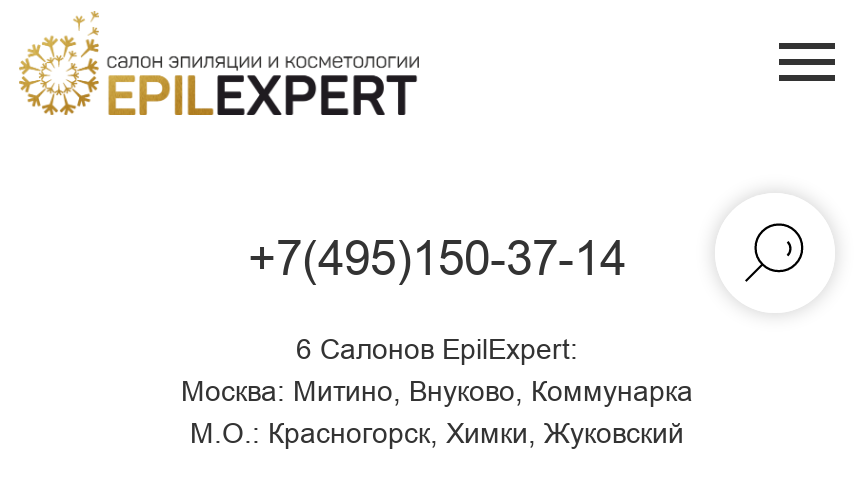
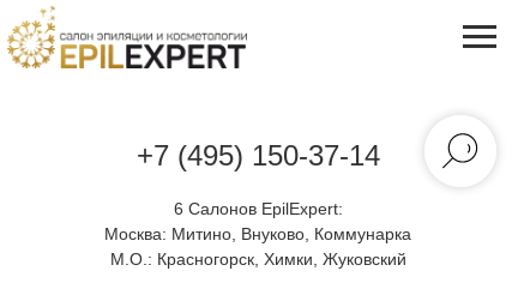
[248,233,626,287] +7(495)150-37-14 -> [136,139,380,171] +7 (495) 150-37-14

